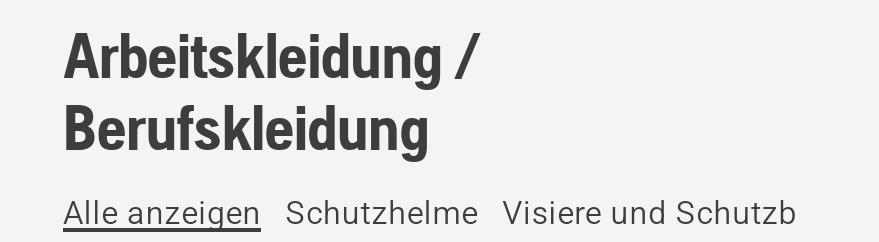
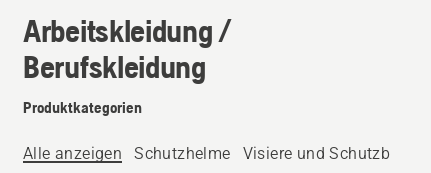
none -> [23,98,142,116] Produktkategorien

